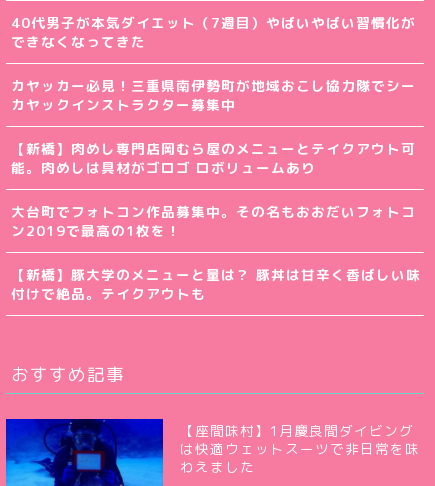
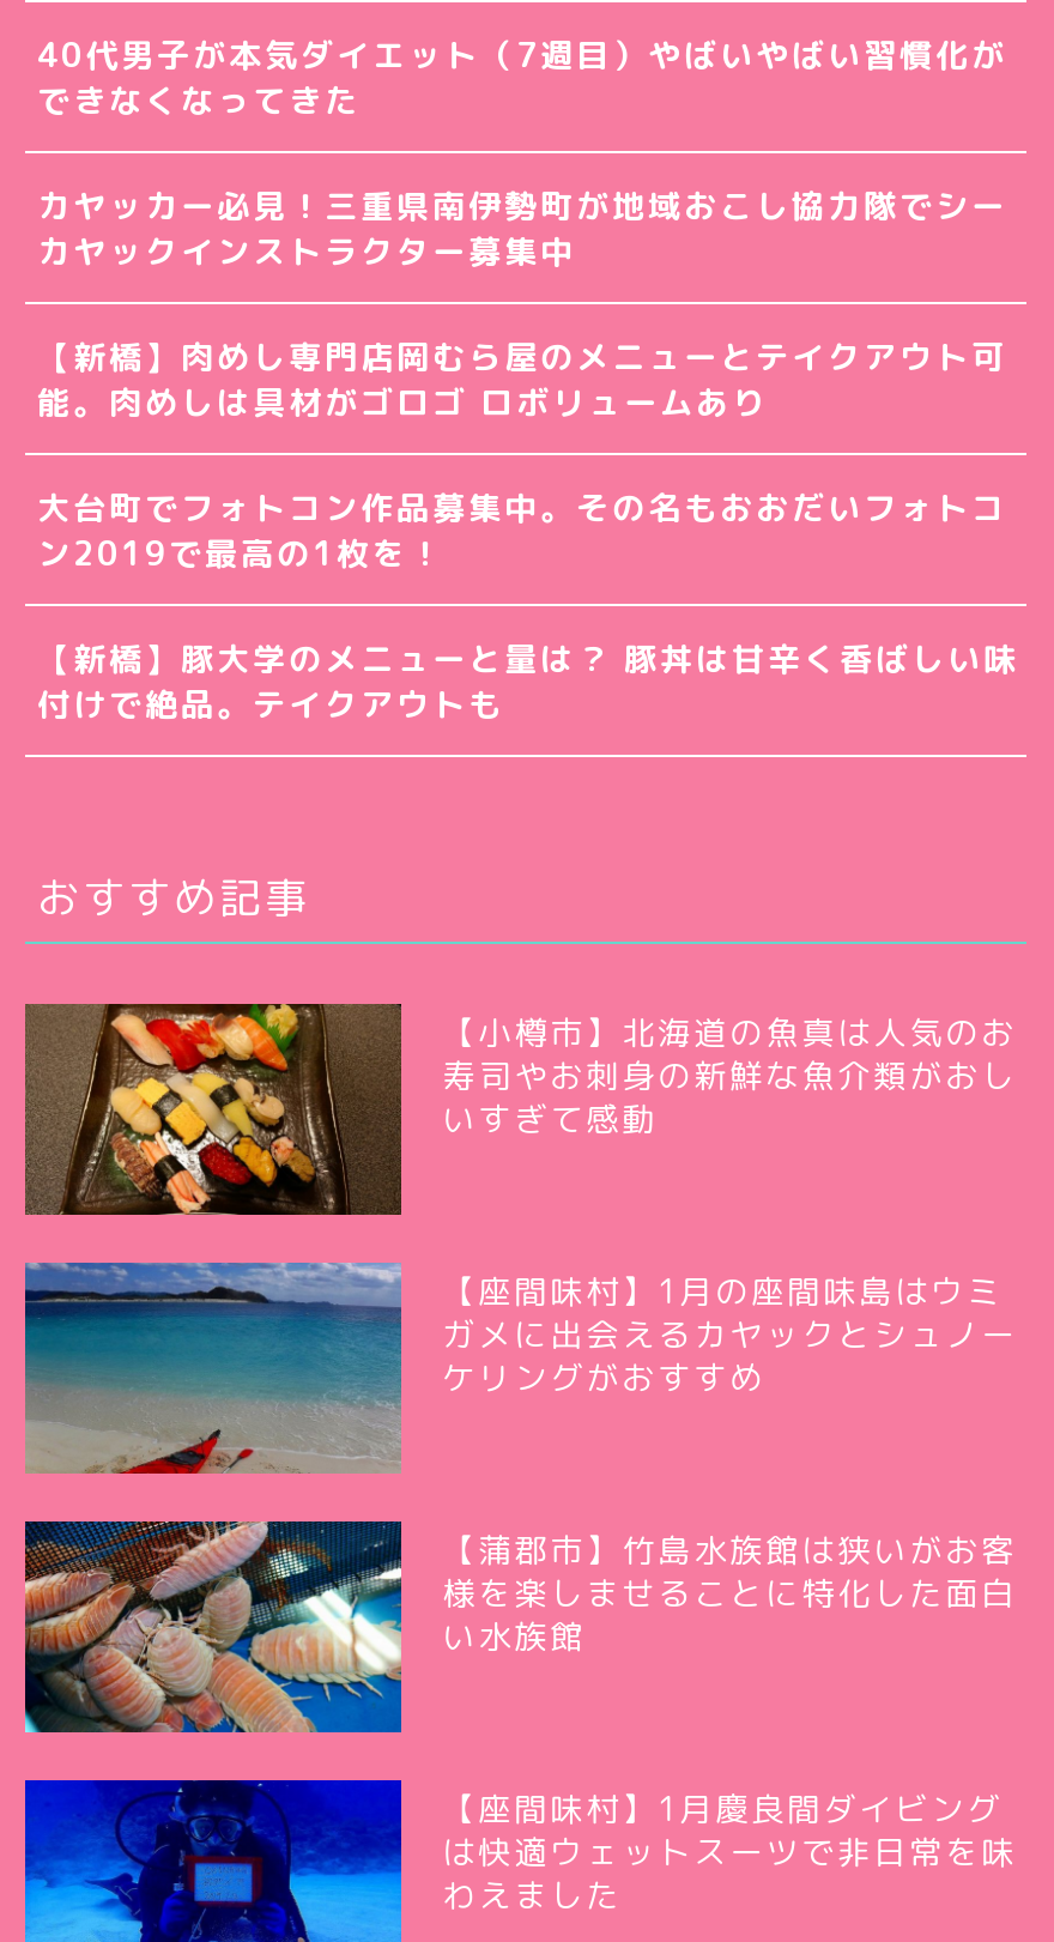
none -> [23,1002,1017,1232] [image] | 【小樽市】北海道の魚真は人気のお | 寿司やお刺身の新鮮な魚介類がおし | いすぎて感動
none -> [23,1260,1017,1476] [image] | 【座間味村】1月の座間味島はウミ | ガメに出会えるカヤックとシュノー | ケリングがおすすめ
none -> [23,1517,1017,1735] [image] | 【蒲郡市】竹島水族館は狭いがお客 | 様を楽しませることに特化した面白 | い水族館

